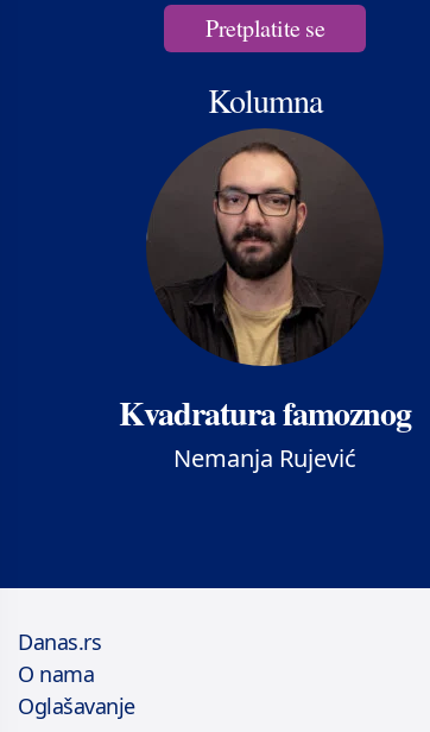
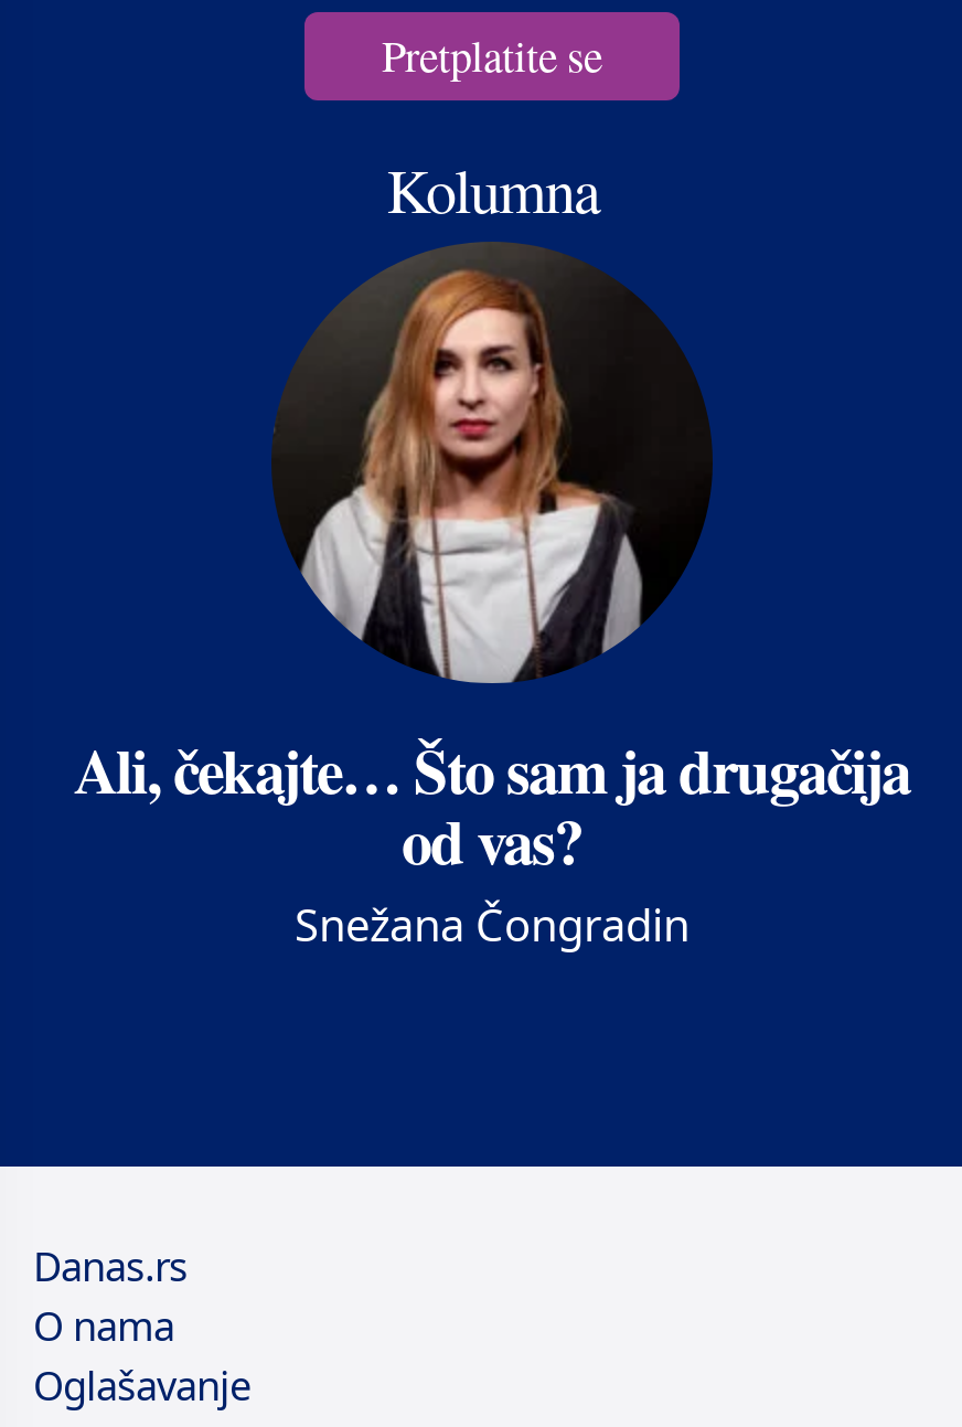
[119,137,411,474] [image] | Kvadratura famoznog | Nemanja Rujević -> [74,259,910,954] [image] | Ali, čekajte… Što sam ja drugačija | od vas? | Snežana Čongradin

